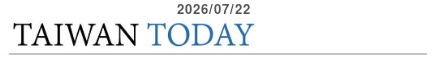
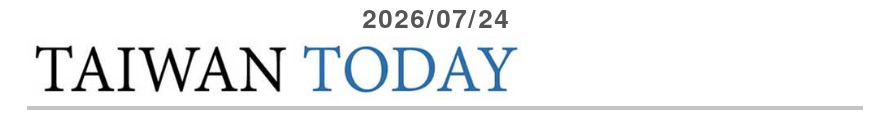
[177,0,251,18] 2026/07/22 -> [362,0,510,36] 2026/07/24

